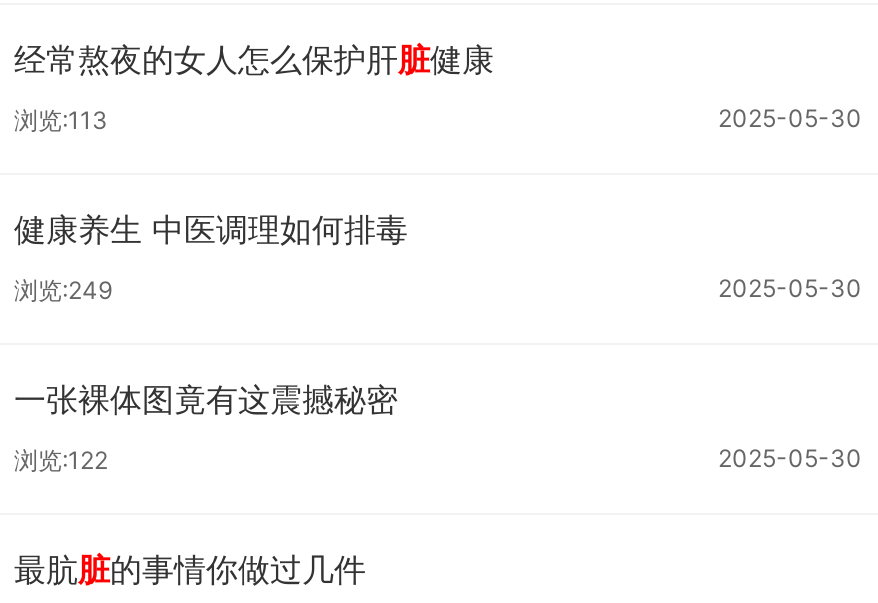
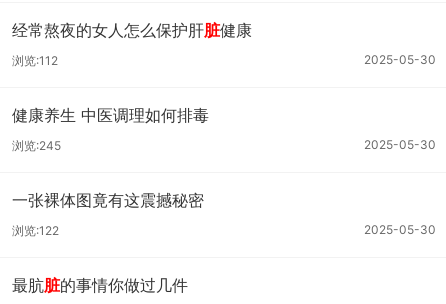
[14,105,108,135] 浏览:113 -> [12,53,58,68] 浏览:112
[14,275,112,305] 浏览:249 -> [12,138,61,153] 浏览:245

